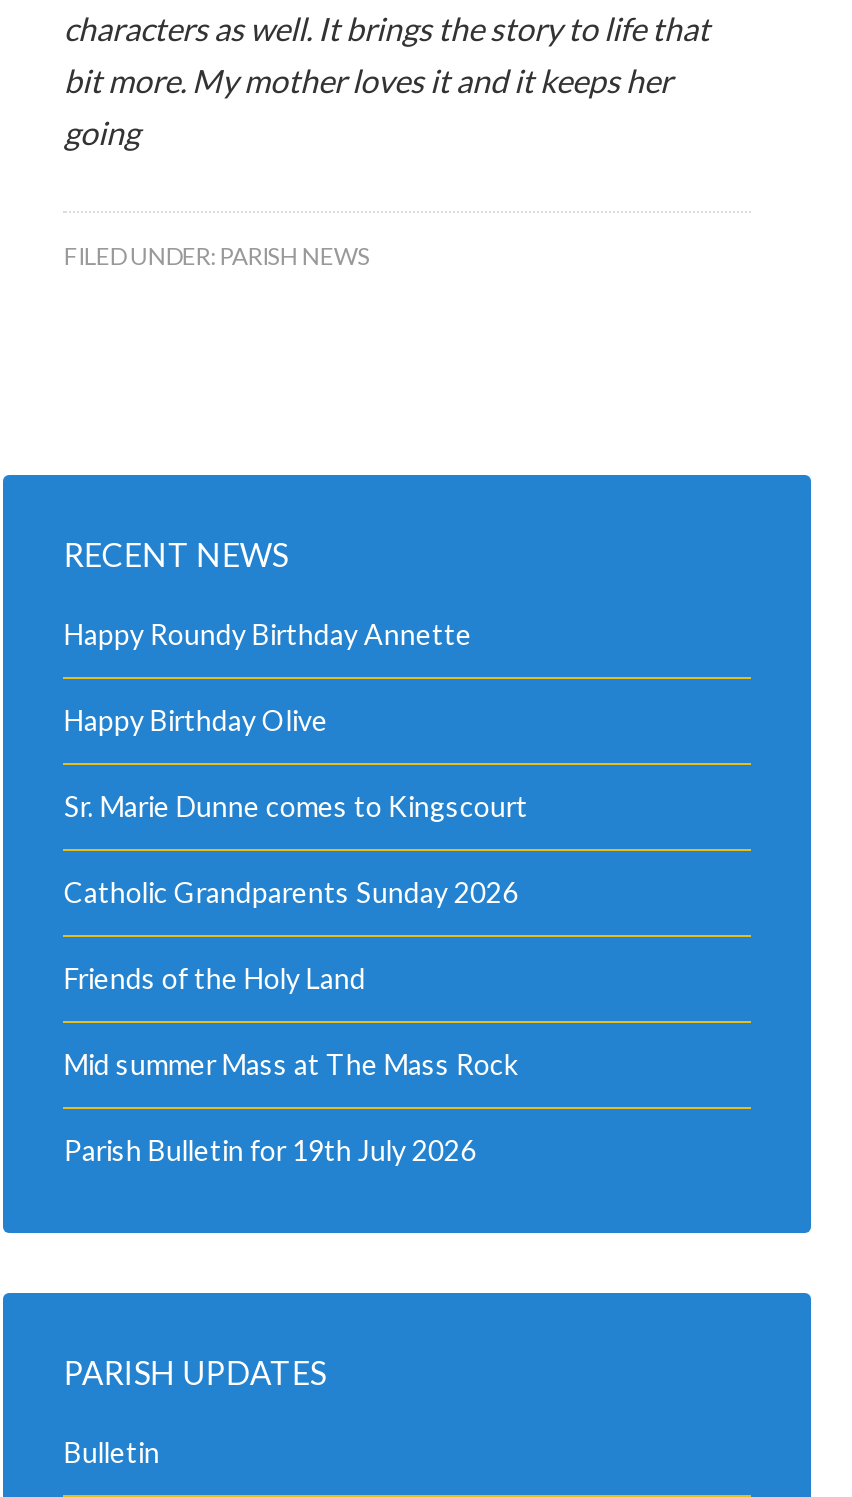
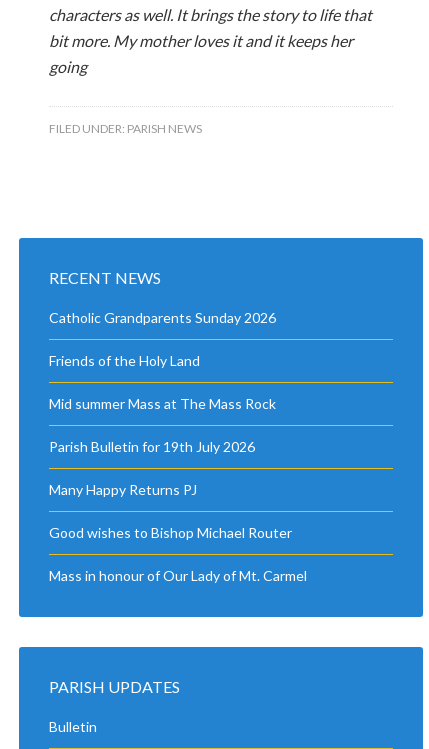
[64,618,528,824] Happy Roundy Birthday Annette | Happy Birthday Olive | Sr. Marie Dunne comes to Kingscourt -> none
moved [64,876,518,1168] -> [49,309,276,455]: Catholic Grandparents Sunday 2026 | Friends of the Holy Land | Mid summer Mass at The Mass Rock | Parish Bulletin for 19th July 2026
none -> [49,481,307,584] Many Happy Returns PJ | Good wishes to Bishop Michael Router | Mass in honour of Our Lady of Mt. Carmel

